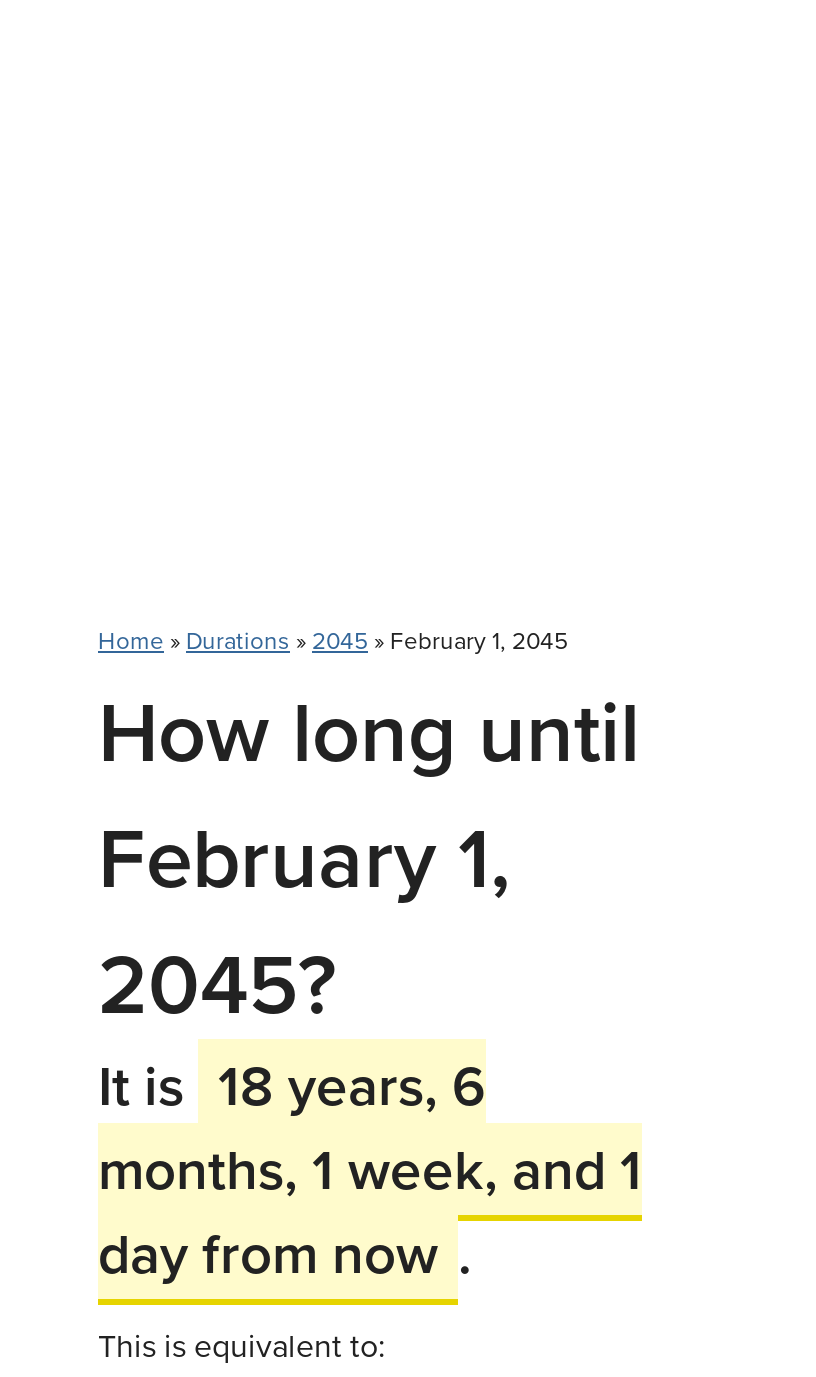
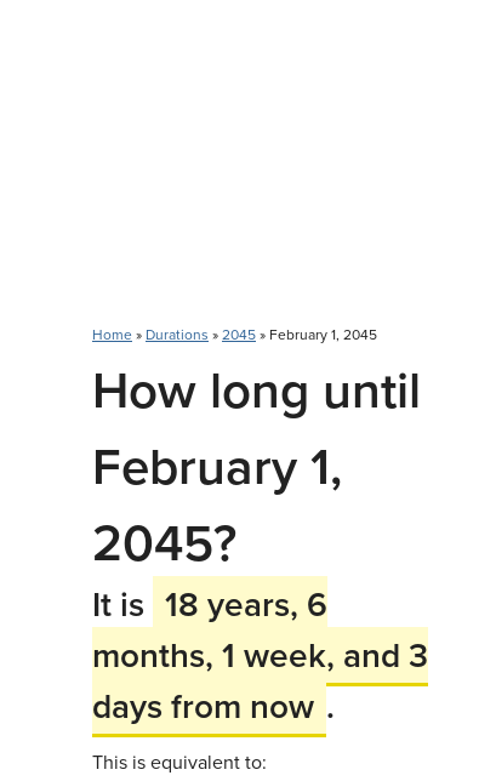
[98,1129,642,1209] months, 1 week, and 1 -> [92,631,428,679] months, 1 week, and 3
[98,1213,472,1293] day from now . -> [92,682,335,730] days from now .

